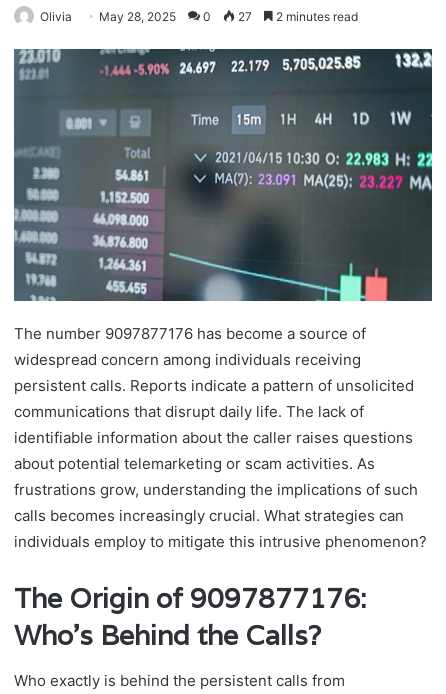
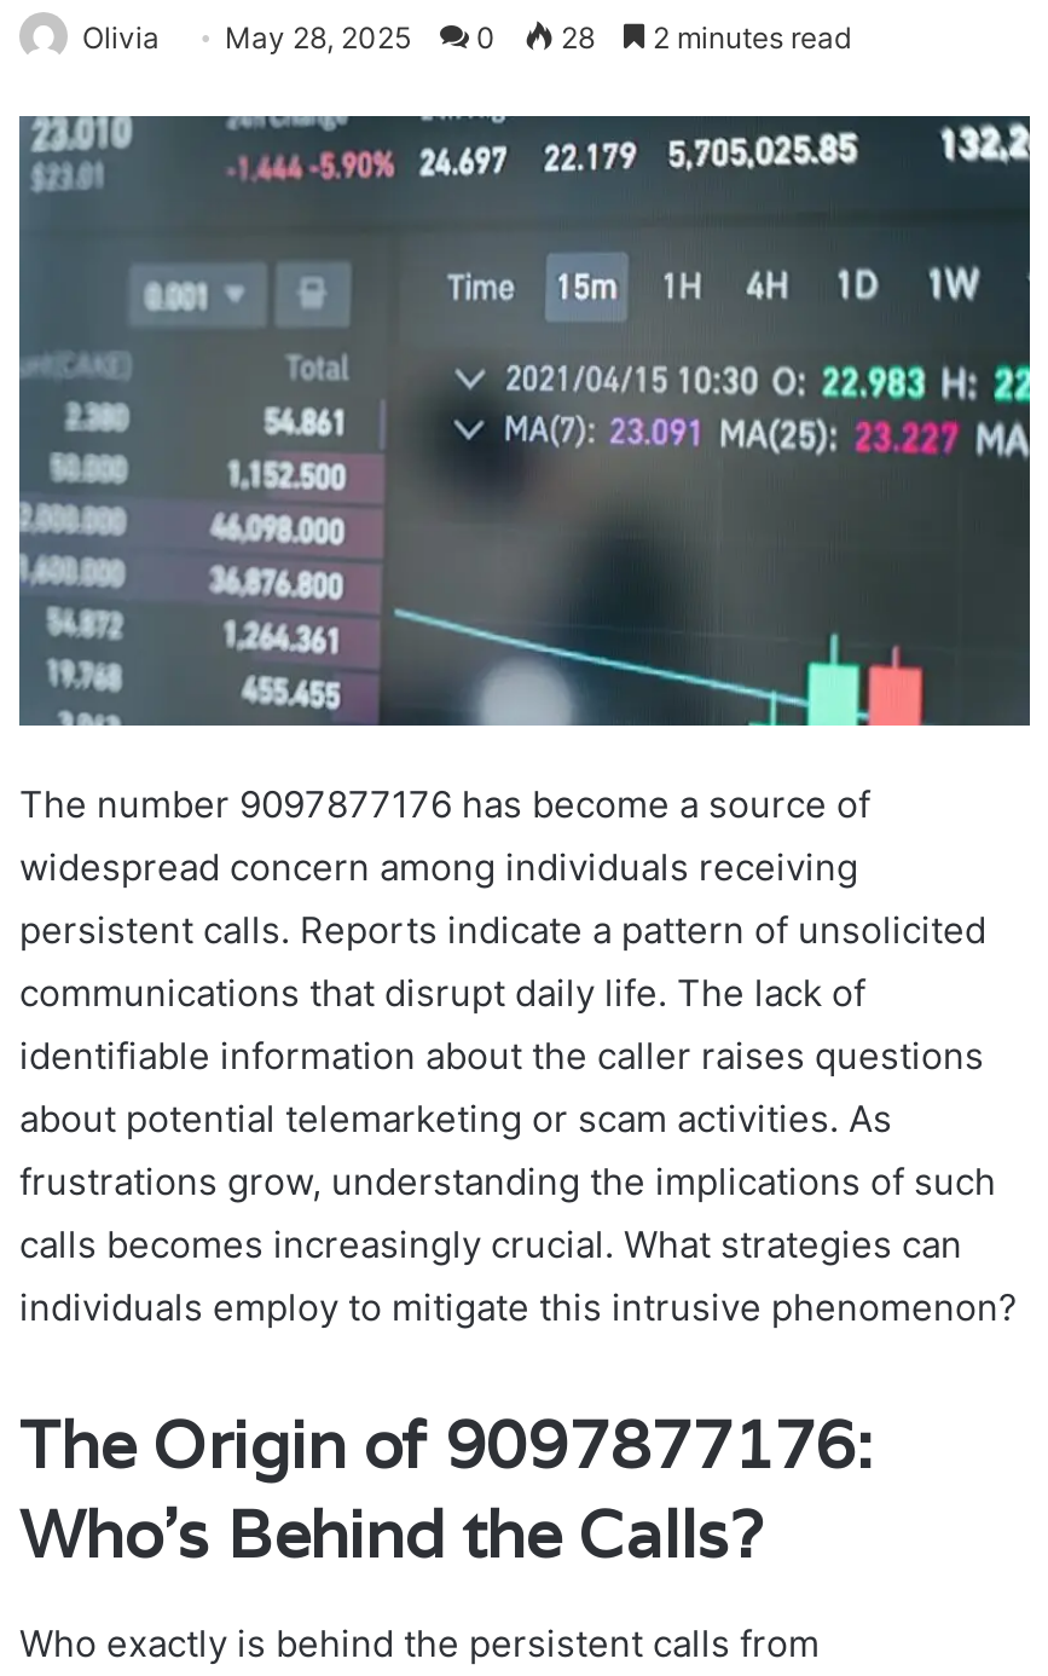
[40,9,358,24] Olivia May 28, 2025 0 27 2 minutes read -> [82,20,851,57] Olivia May 28, 2025 0 28 2 minutes read

